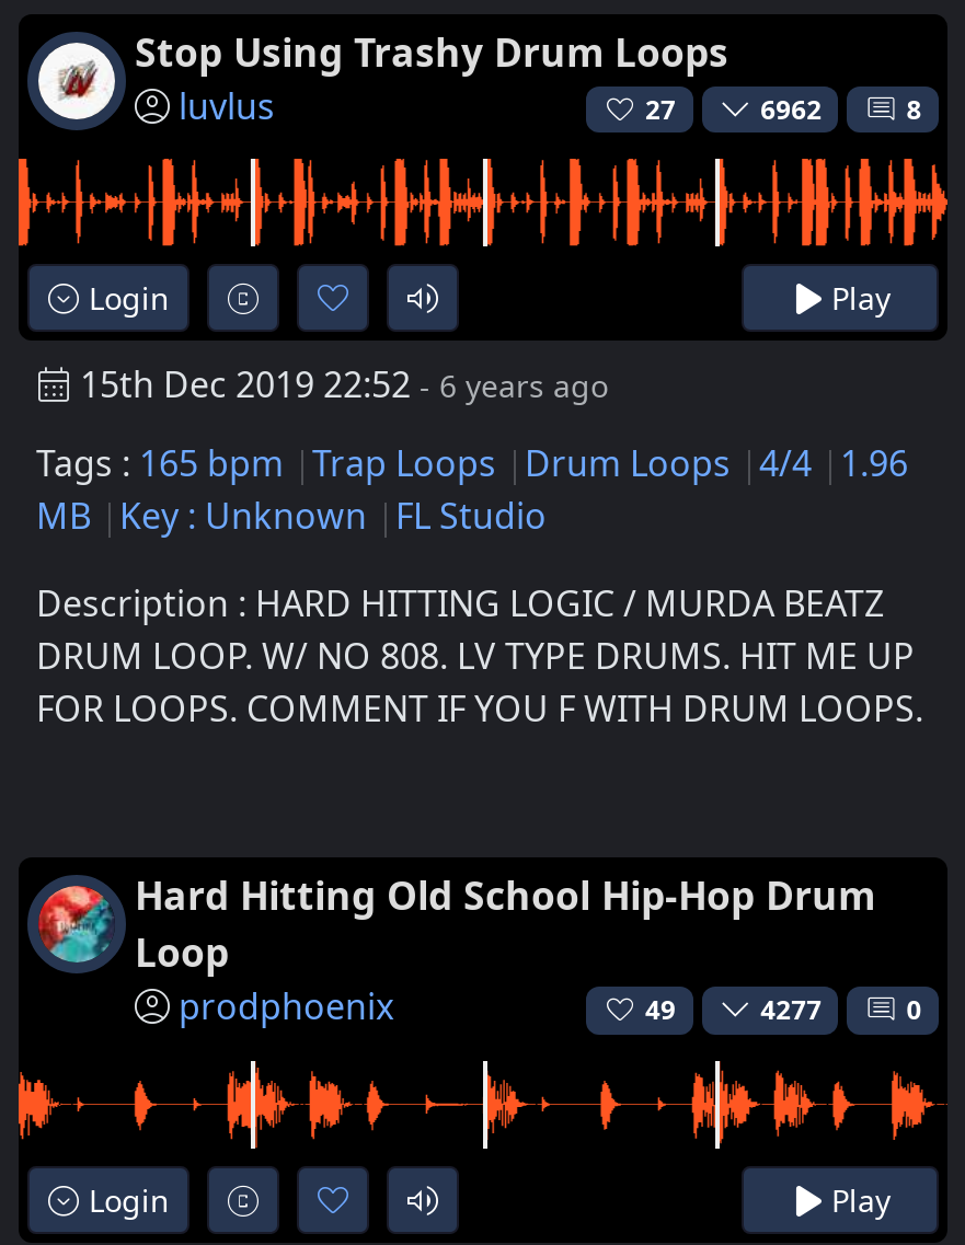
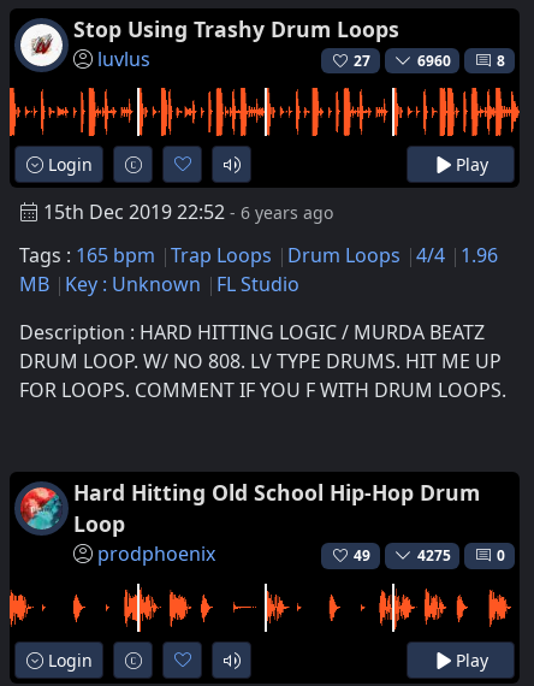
[760,91,822,129] 6962 -> [417,51,451,71] 6960
[760,992,822,1029] 4277 -> [417,546,451,566] 4275

